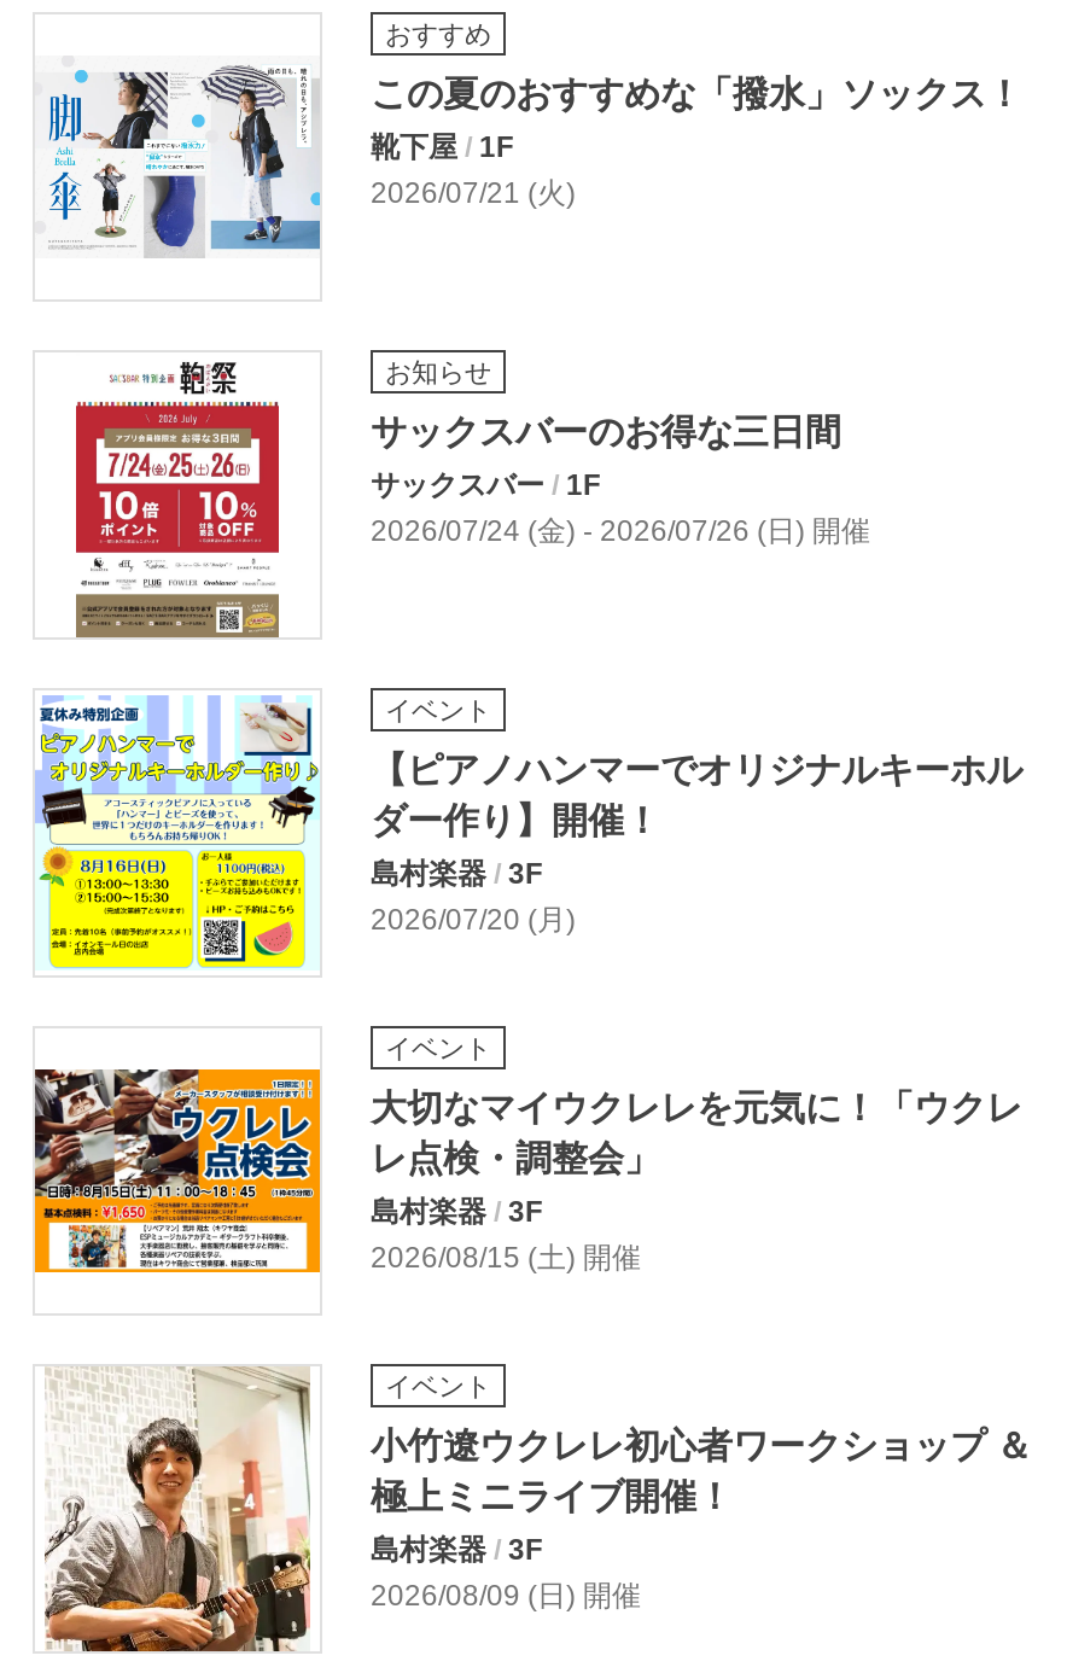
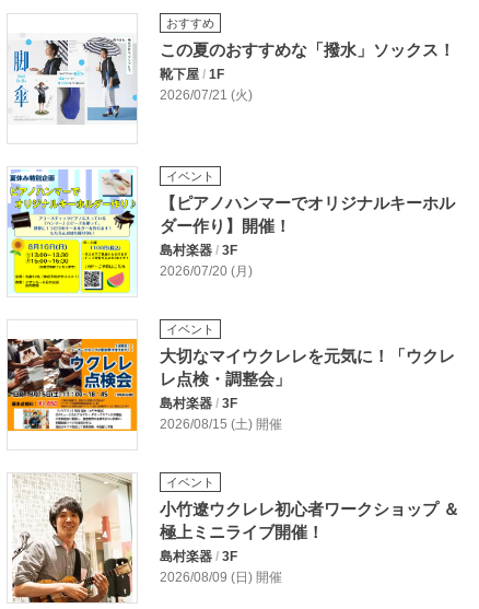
[49,357,870,640] [image] | お知らせ | サックスバーのお得な三日間 | サックスバー / 1F | 2026/07/24 (金) - 2026/07/26 (日) 開催 -> none

